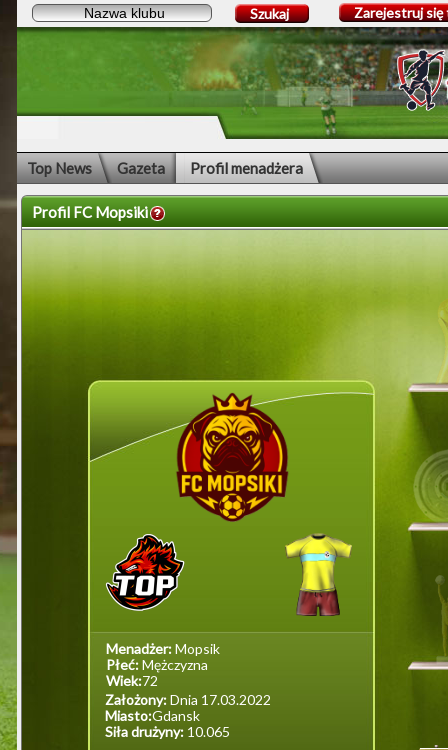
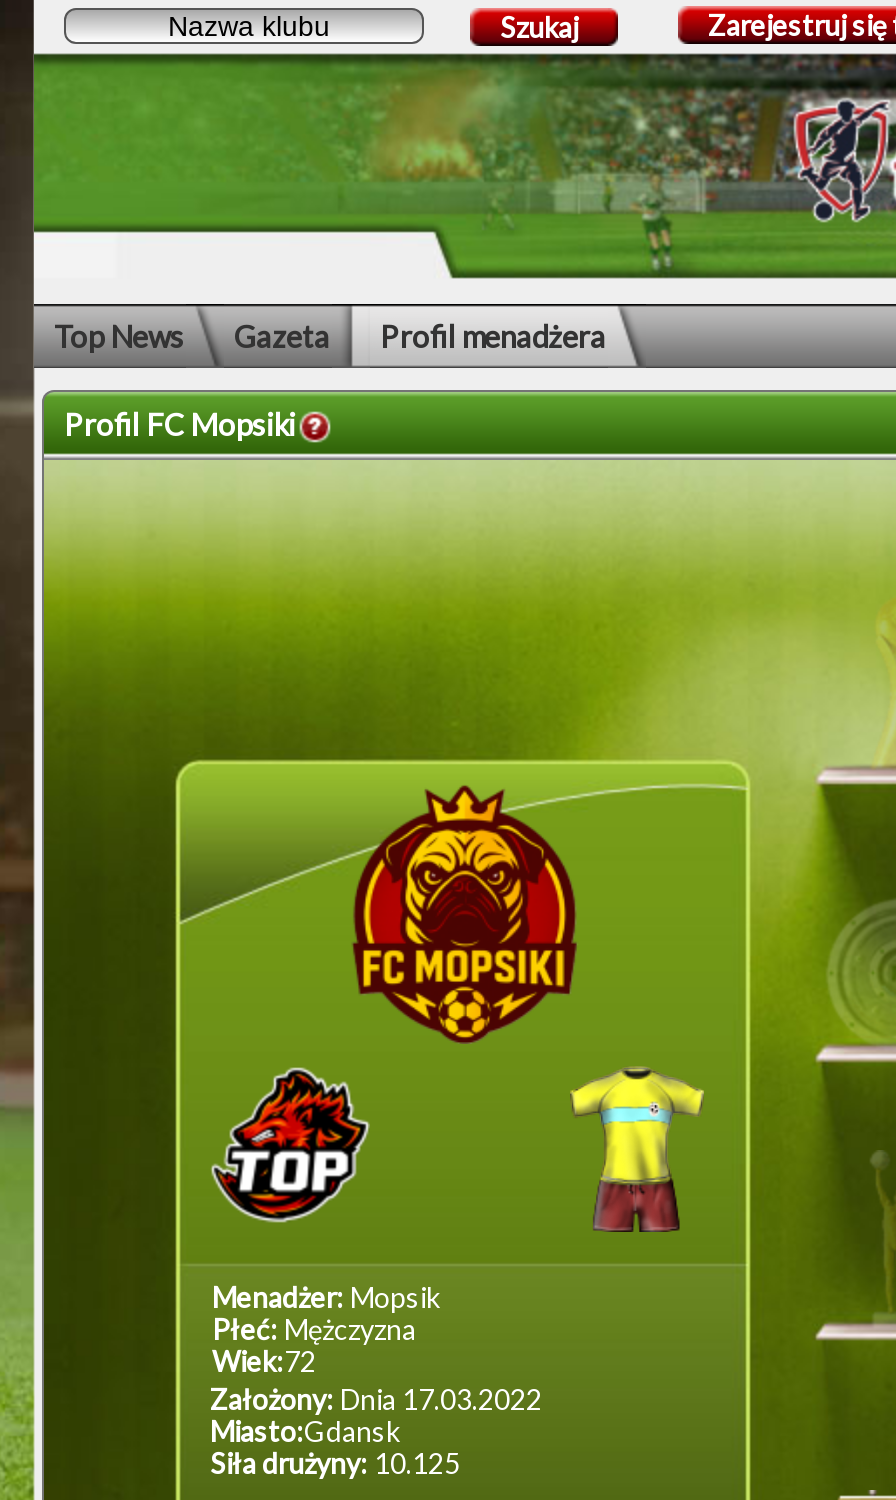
[105,723,230,740] Siła drużyny: 10.065 -> [210,1446,460,1480] Siła drużyny: 10.125

